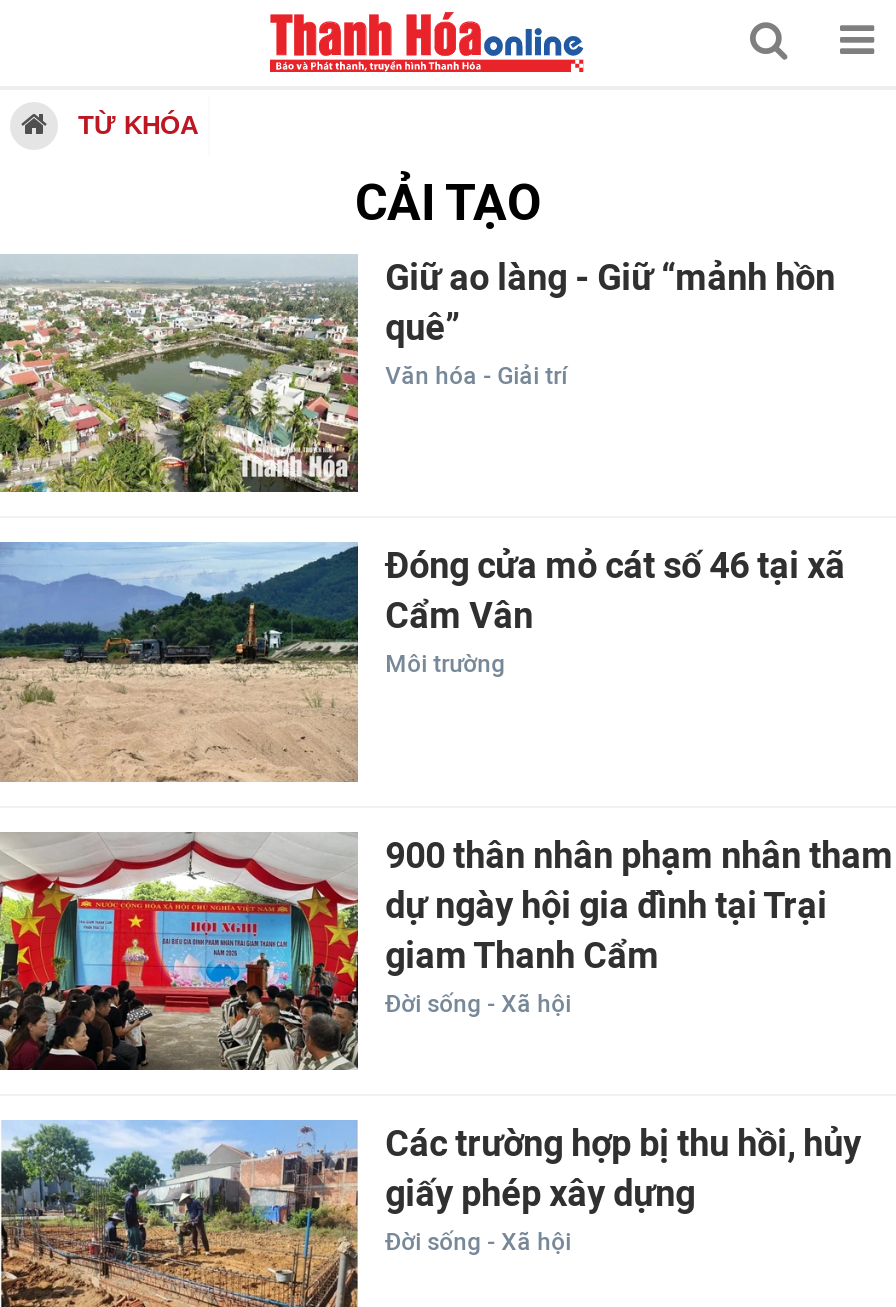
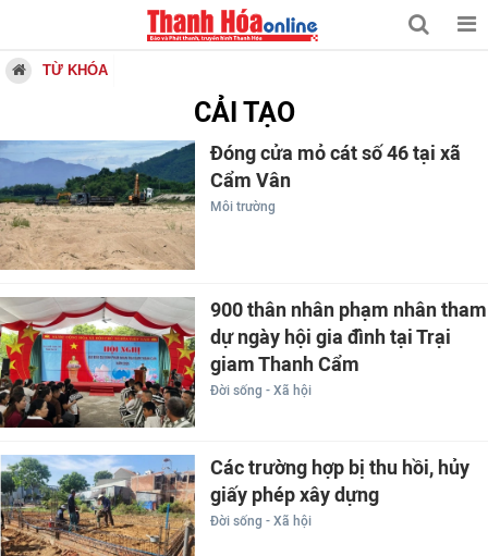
[6,256,835,494] [image] | Giữ ao làng - Giữ “mảnh hồn | quê” | Văn hóa - Giải trí -> none

